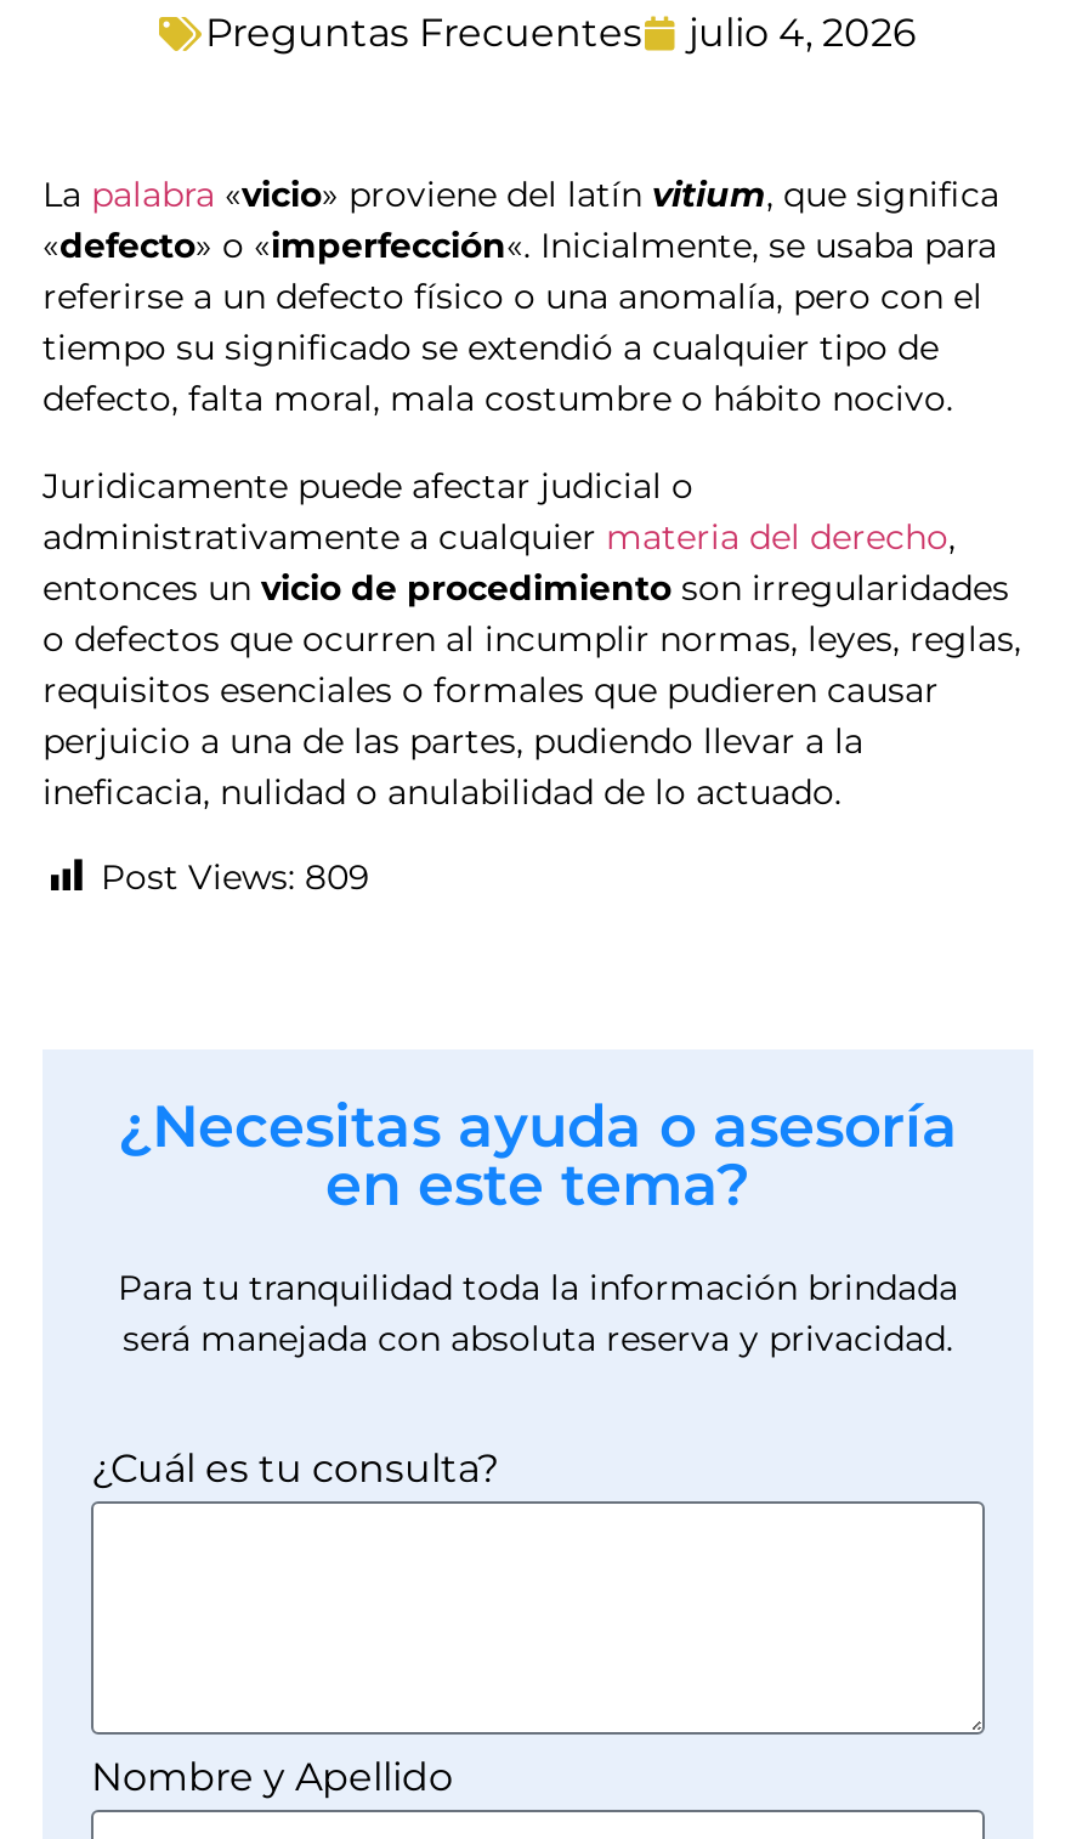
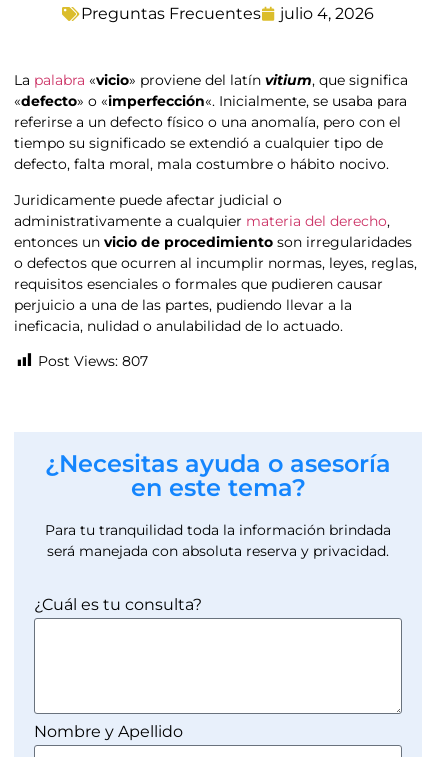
[101,855,370,899] Post Views: 809 -> [38,352,148,370] Post Views: 807

